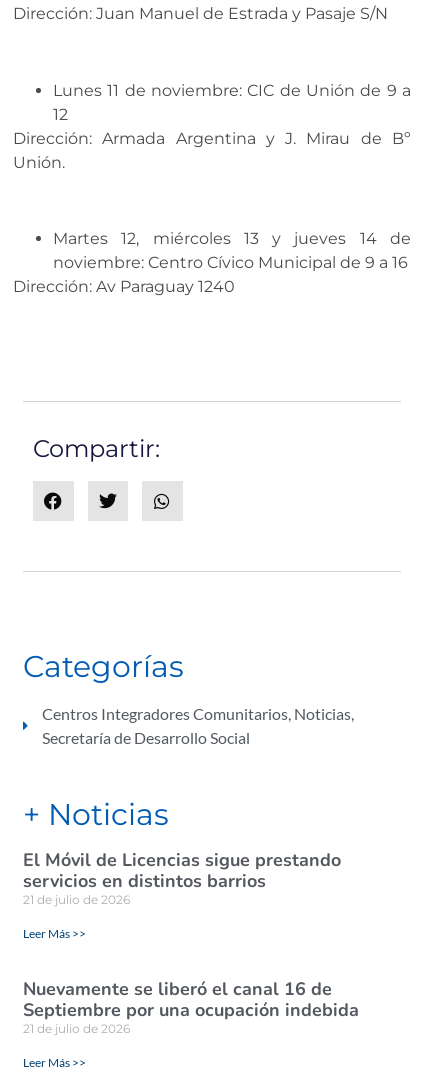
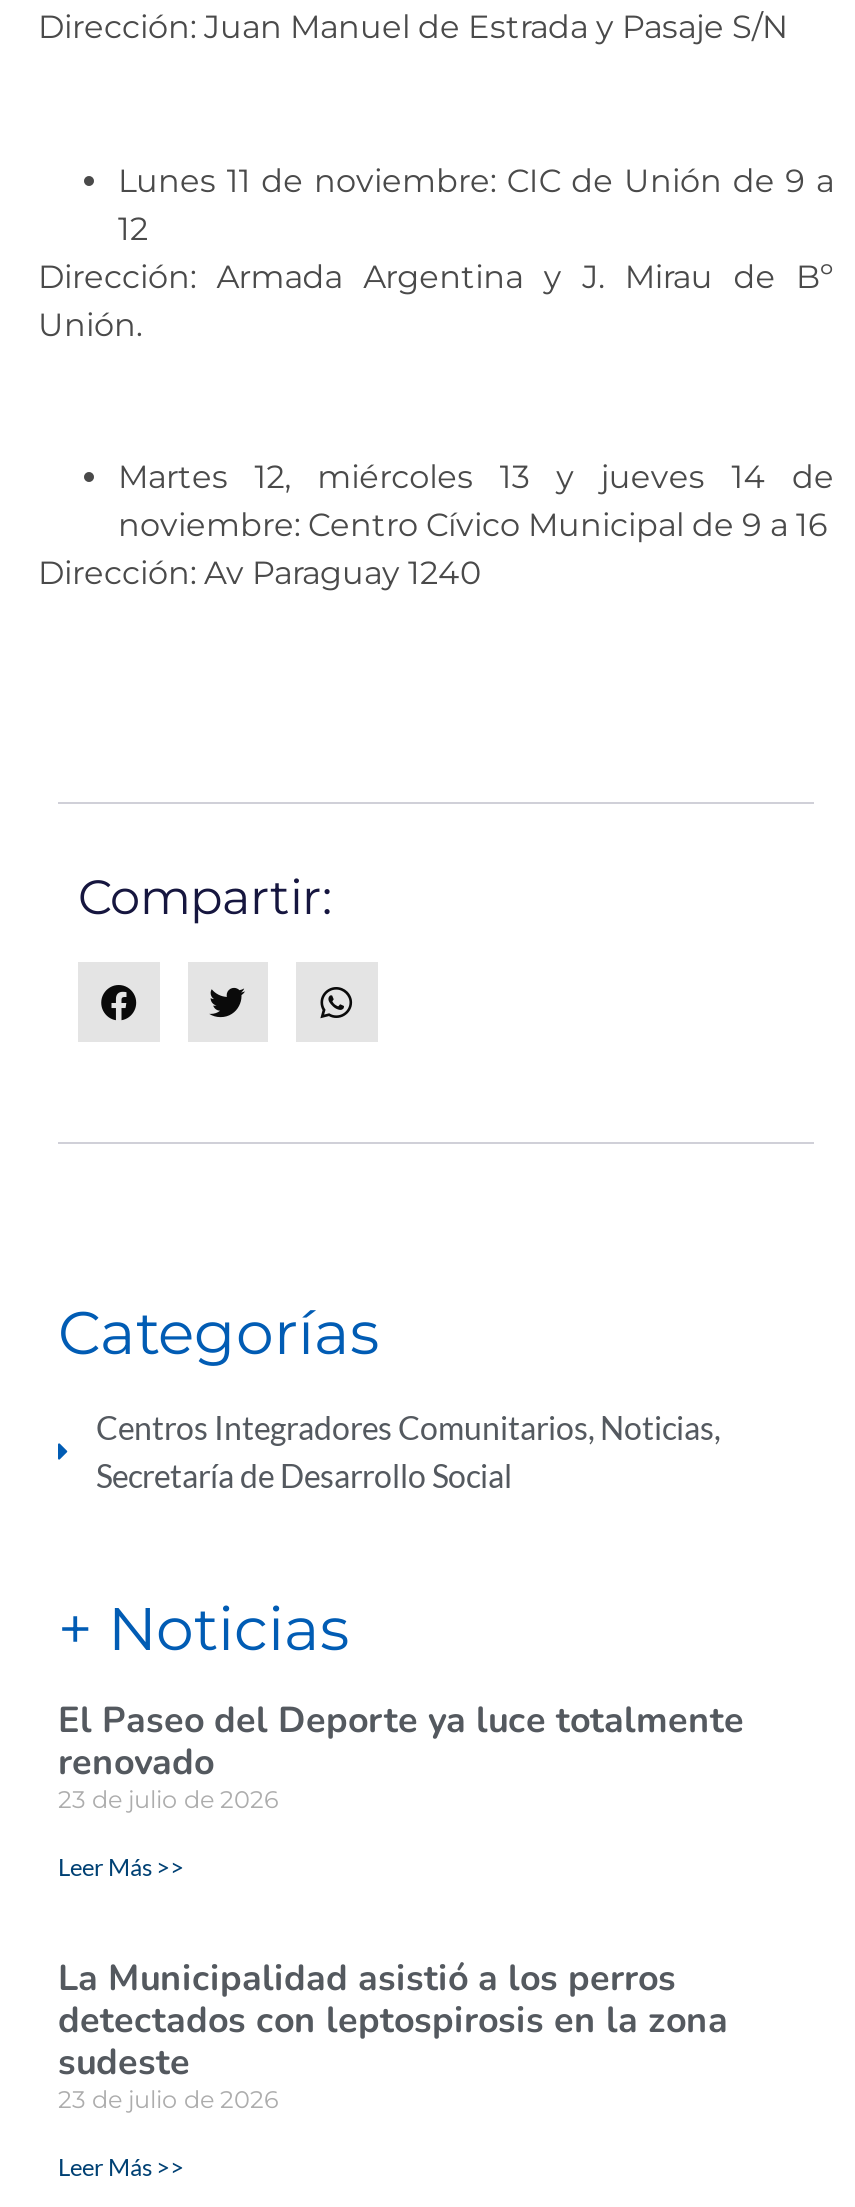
[23,848,341,907] El Móvil de Licencias sigue prestando | servicios en distintos barrios | 21 de julio de 2026 -> [58,1695,744,1813] El Paseo del Deporte ya luce totalmente | renovado | 23 de julio de 2026
[23,977,359,1036] Nuevamente se liberó el canal 16 de | Septiembre por una ocupación indebida | 21 de julio de 2026 -> [58,1953,728,2113] La Municipalidad asistió a los perros | detectados con leptospirosis en la zona | sudeste | 23 de julio de 2026

